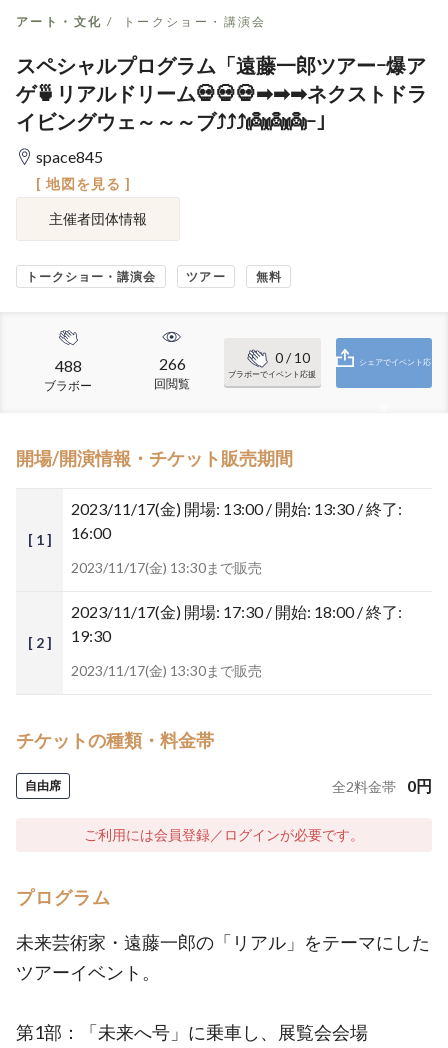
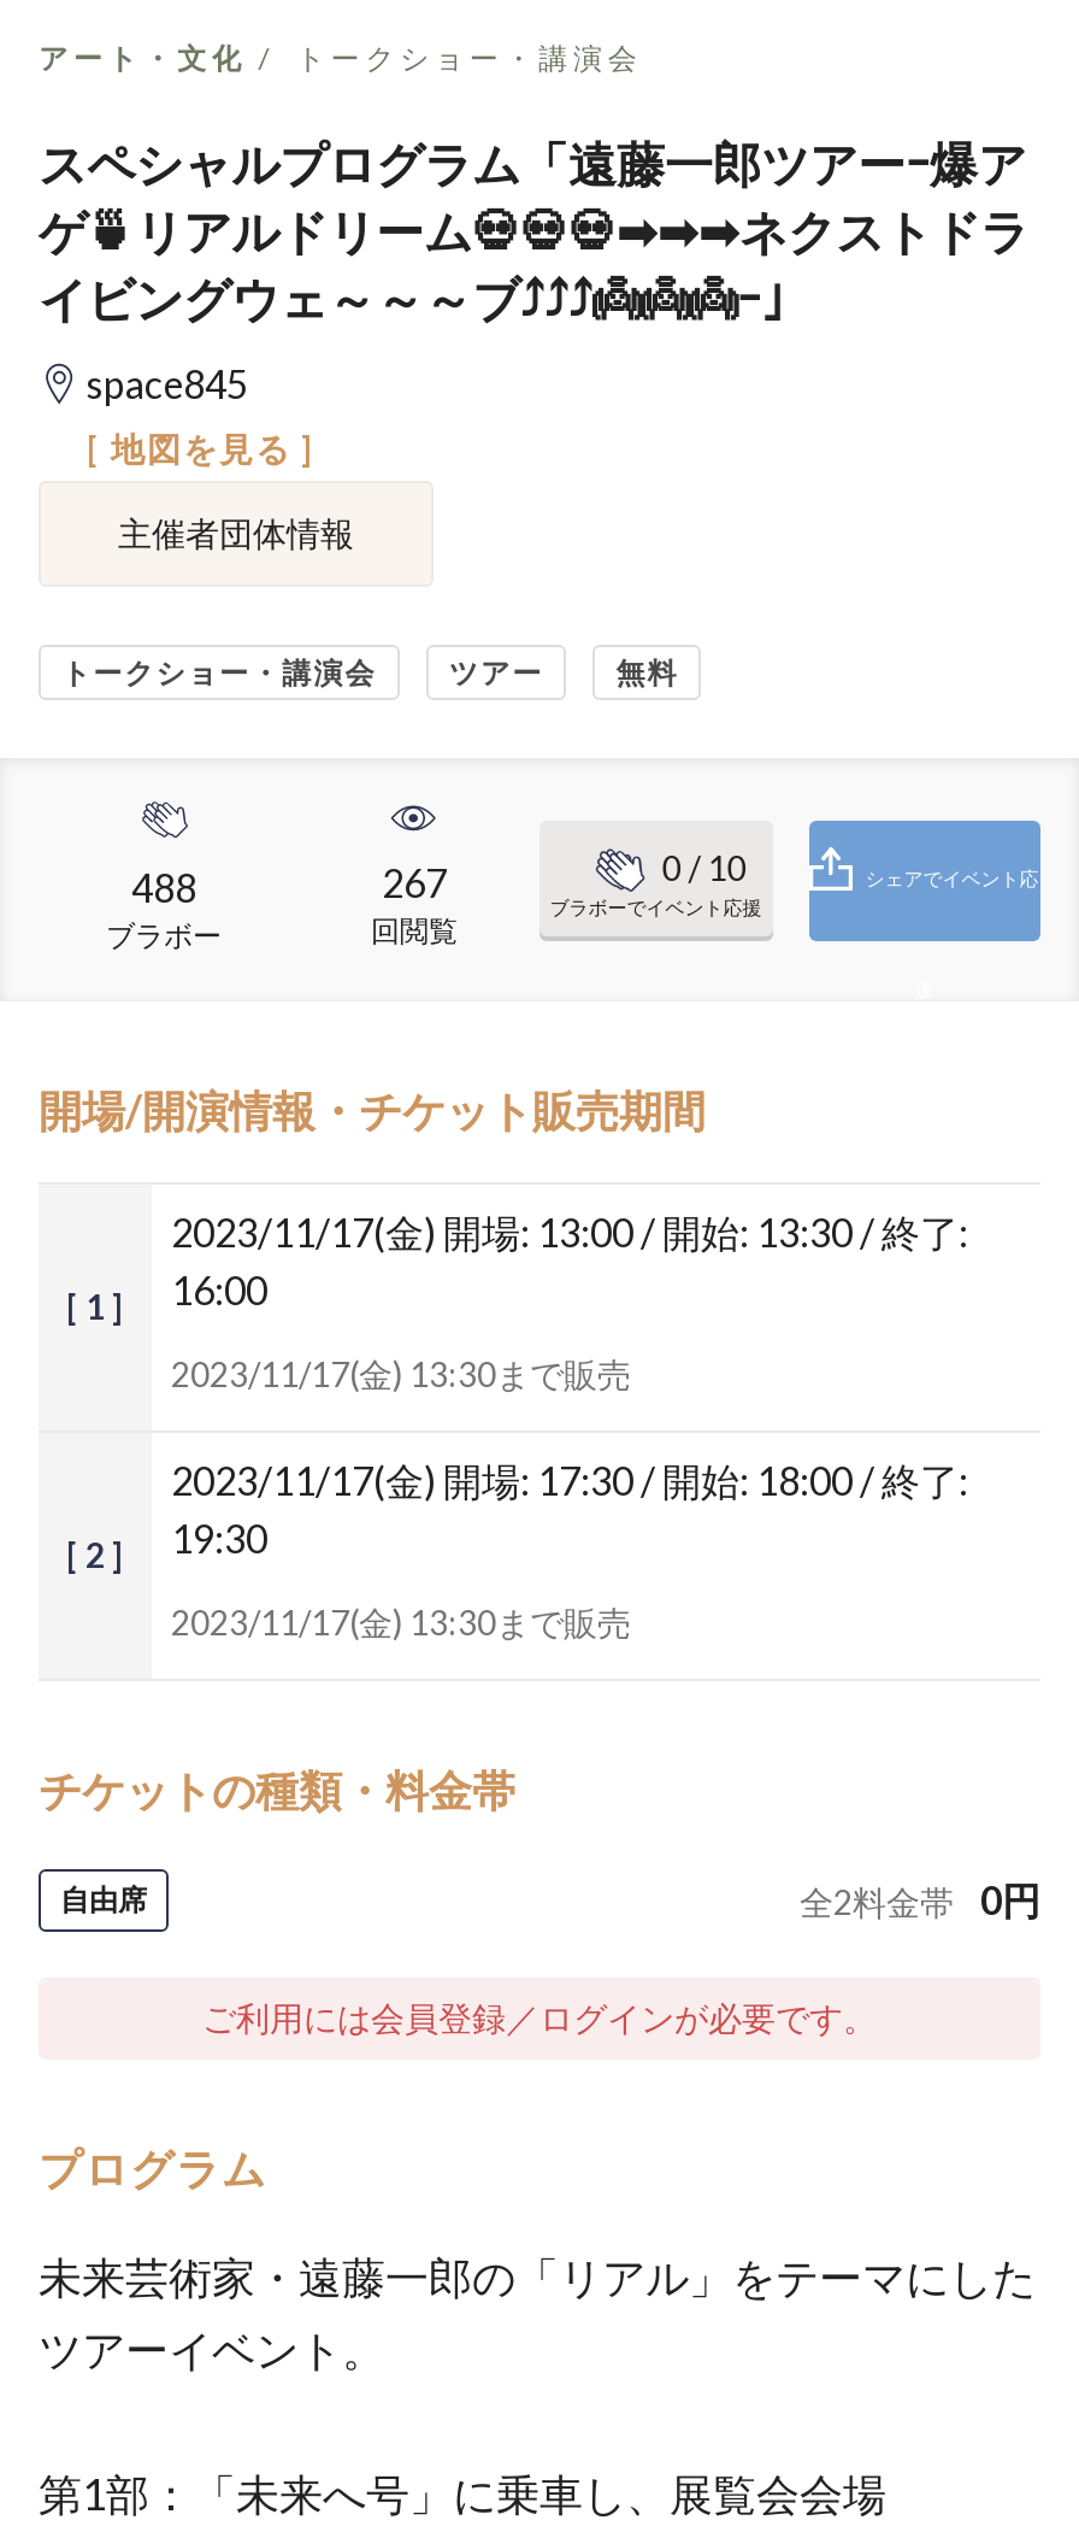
[158,354,185,373] 266 -> [382,859,447,905] 267

